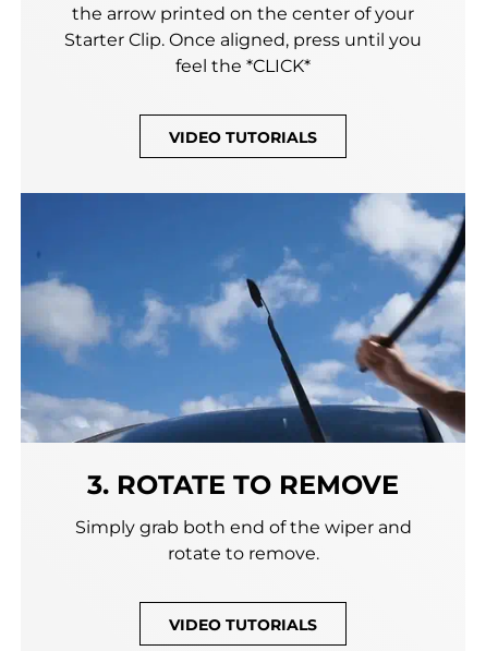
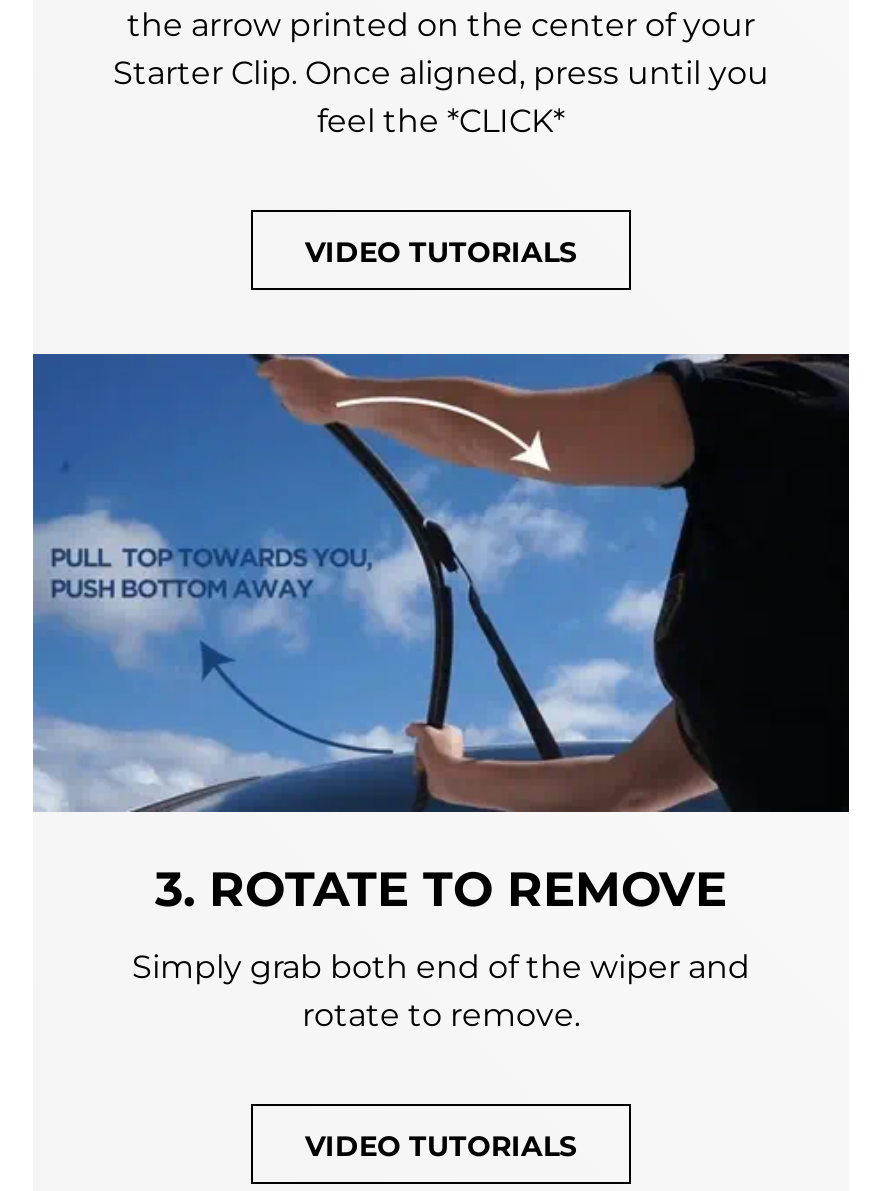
[31,192,466,444] [image] -> [51,352,851,814] [image]

